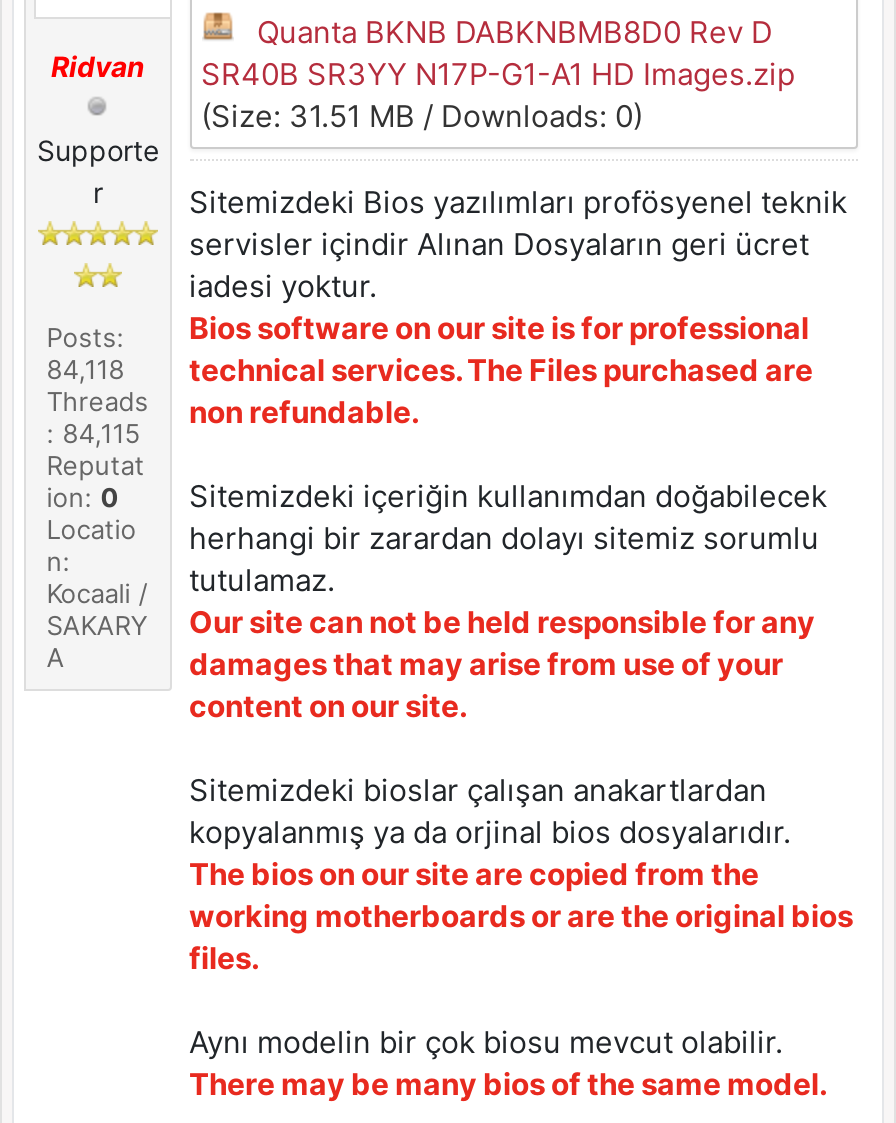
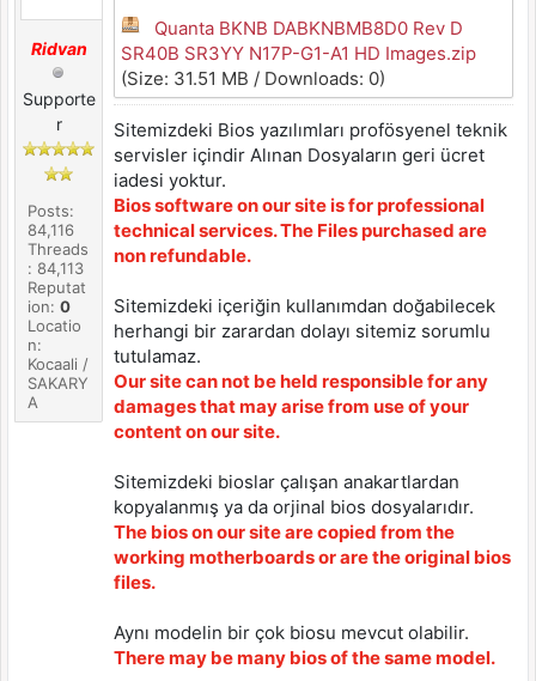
[46,353,124,385] 84,118 -> [28,220,74,239] 84,116
[46,417,140,449] : 84,115 -> [28,259,84,278] : 84,113

